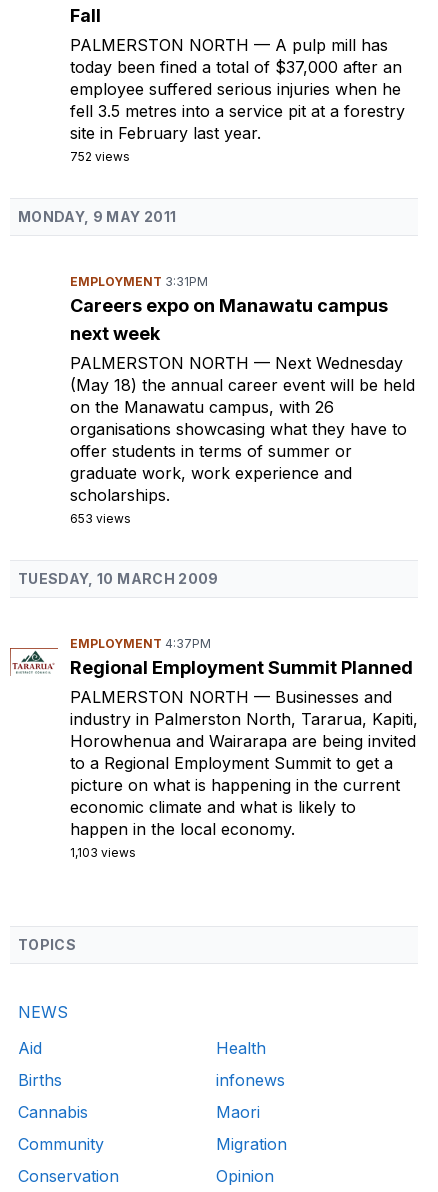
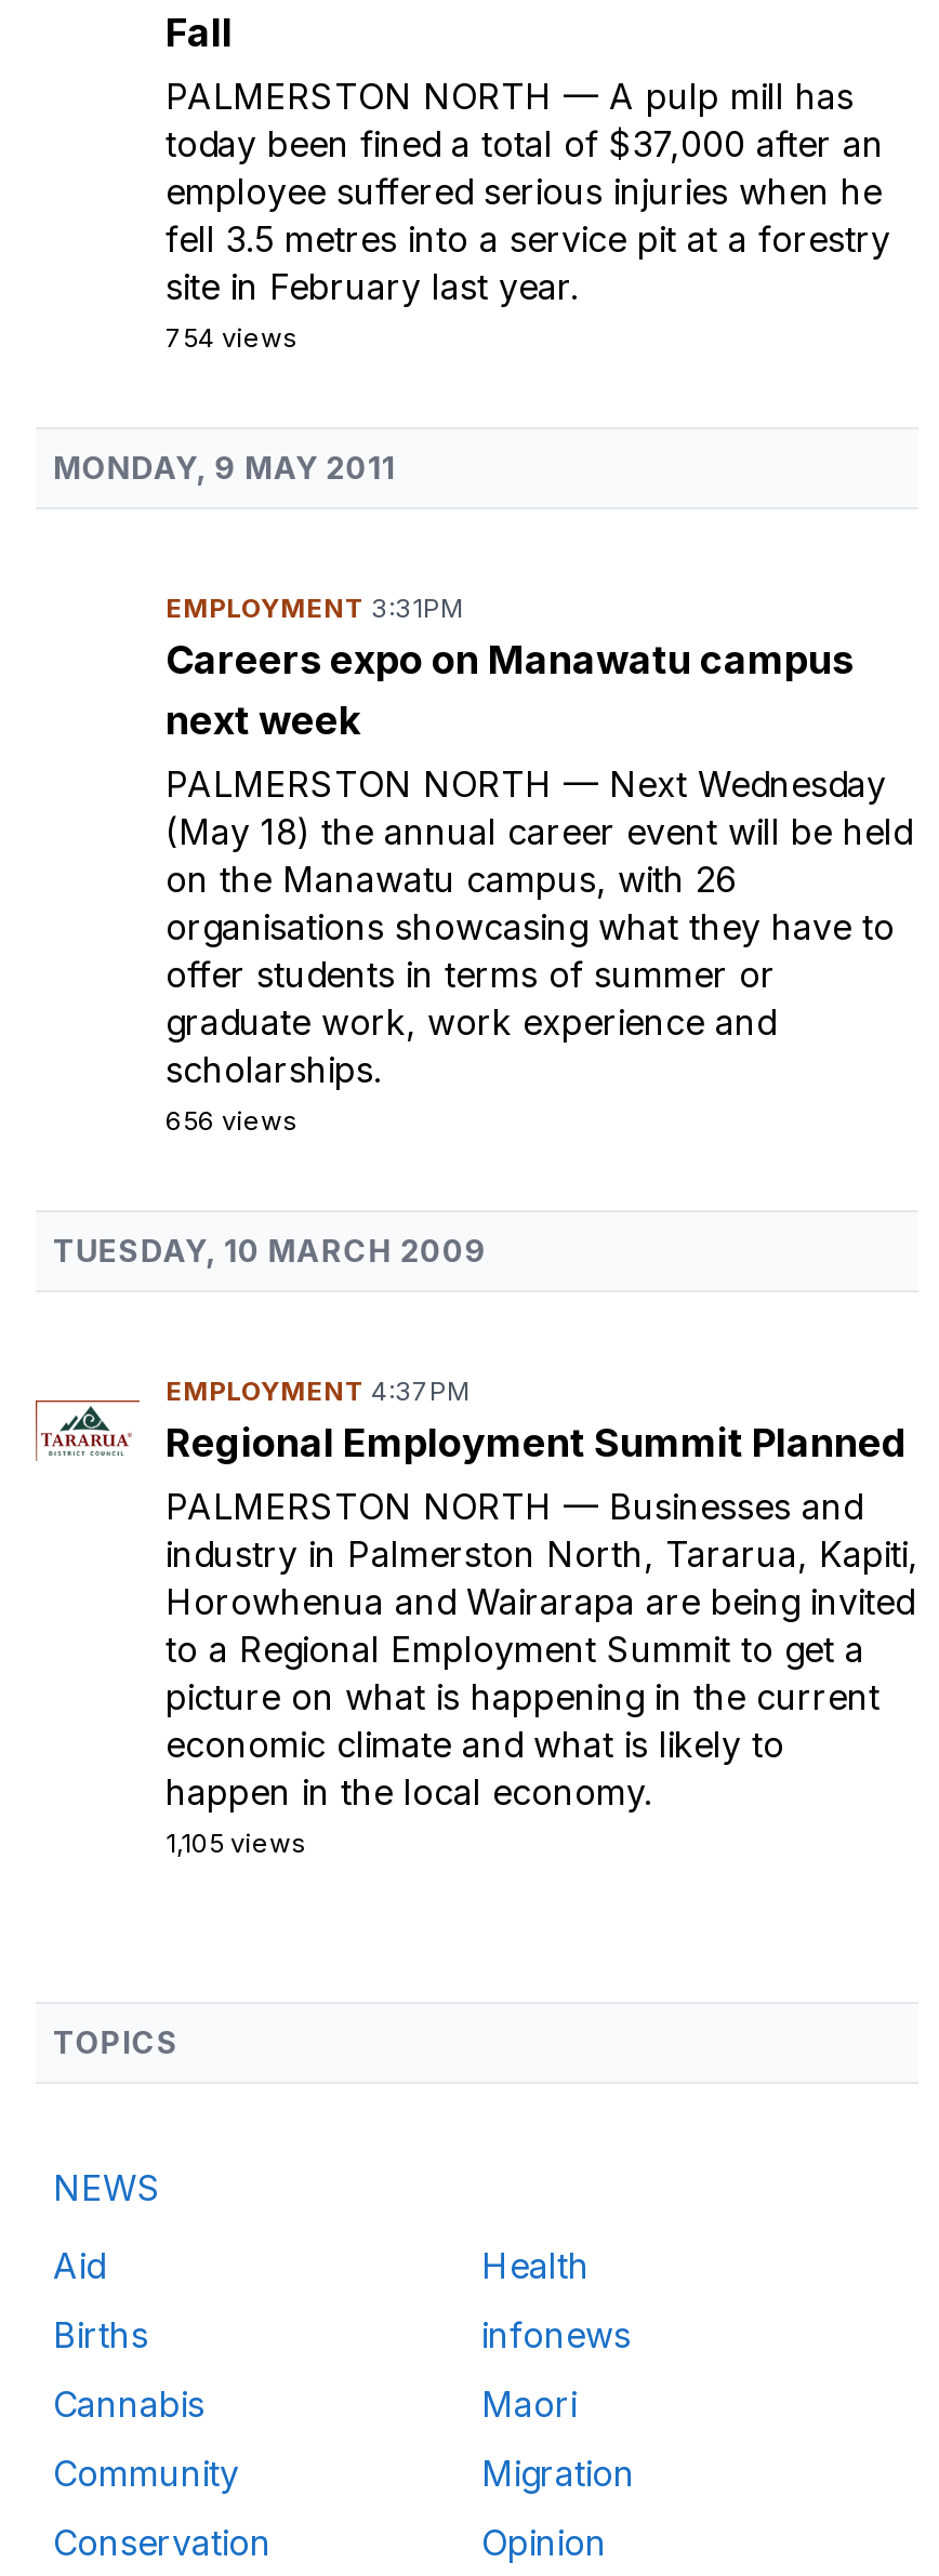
[70,149,130,164] 752 views -> [166,321,297,354] 754 views
[70,511,131,526] 653 views -> [166,1104,297,1137] 656 views
[70,845,136,860] 1,103 views -> [166,1827,306,1859] 1,105 views

